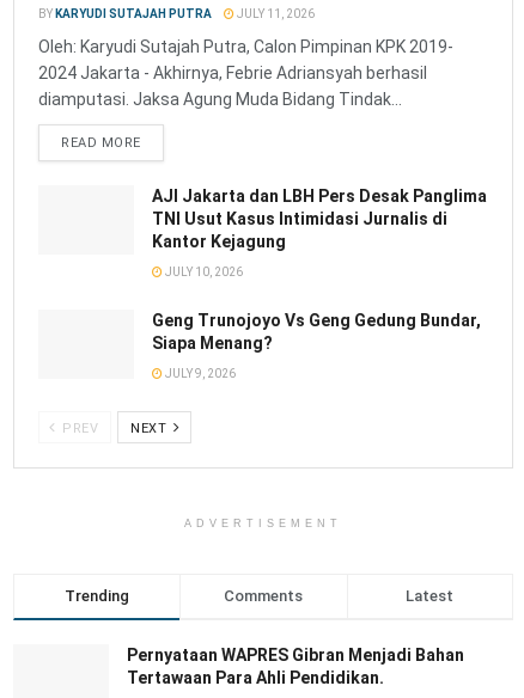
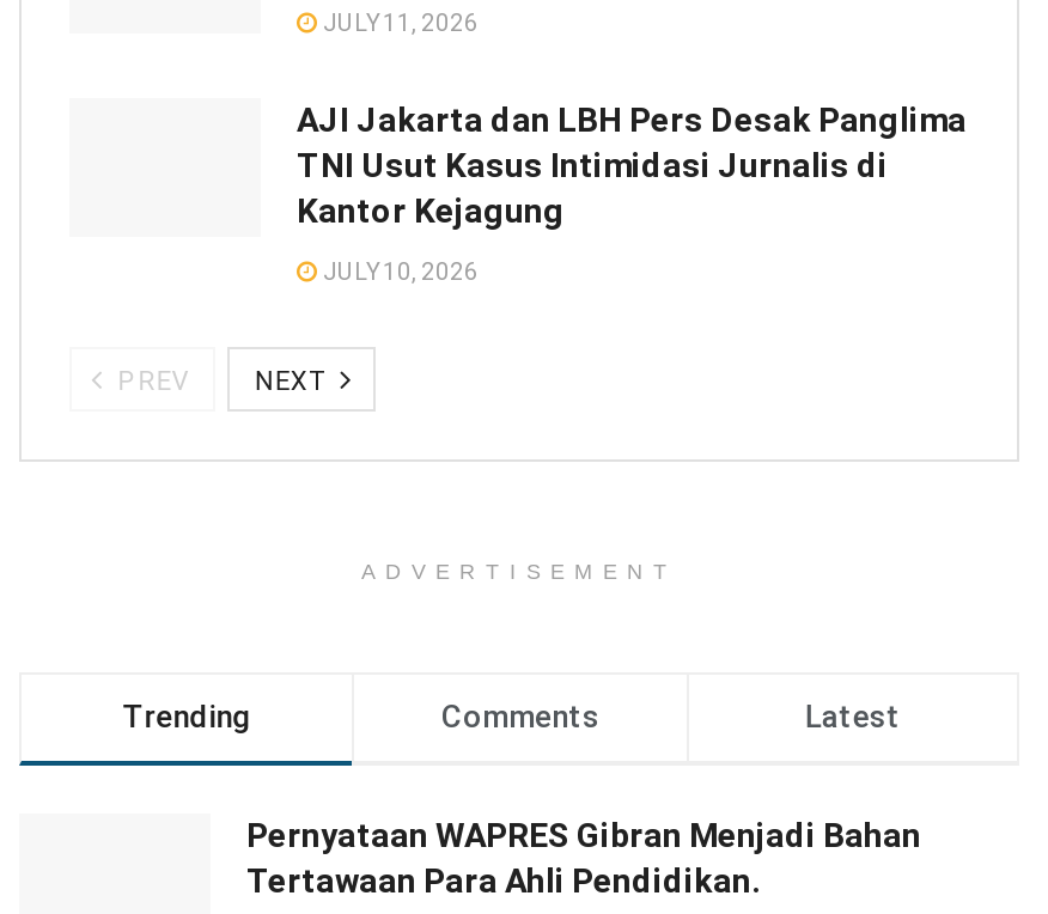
[38,8,212,21] BY KARYUDI SUTAJAH PUTRA -> none
[38,38,453,151] Oleh: Karyudi Sutajah Putra, Calon Pimpinan KPK 2019- | 2024 Jakarta - Akhirnya, Febrie Adriansyah berhasil | diamputasi. Jaksa Agung Muda Bidang Tindak... | READ MORE -> none
[152,311,481,381] Geng Trunojoyo Vs Geng Gedung Bundar, | Siapa Menang? | JULY 9, 2026 -> none

